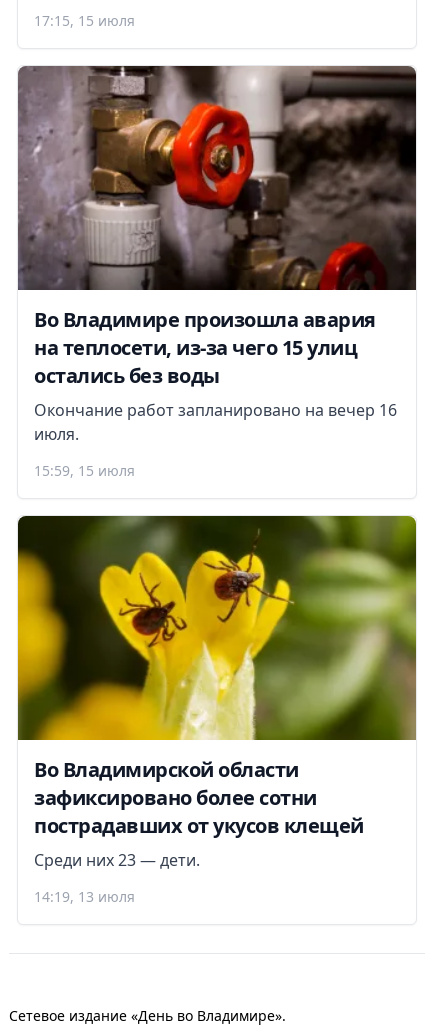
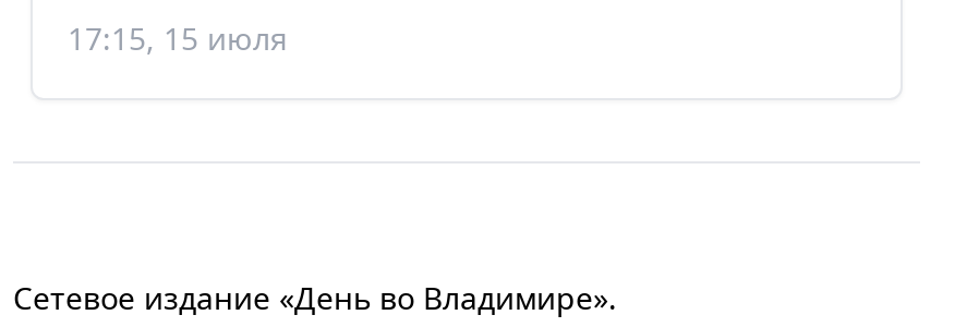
[17,65,417,480] [image] | Во Владимире произошла авария | на теплосети, из-за чего 15 улиц | остались без воды | Окончание работ запланировано на вечер 16 | июля. | 15:59, 15 июля -> none
[17,515,417,906] [image] | Во Владимирской области | зафиксировано более сотни | пострадавших от укусов клещей | Среди них 23 — дети. | 14:19, 13 июля -> none

